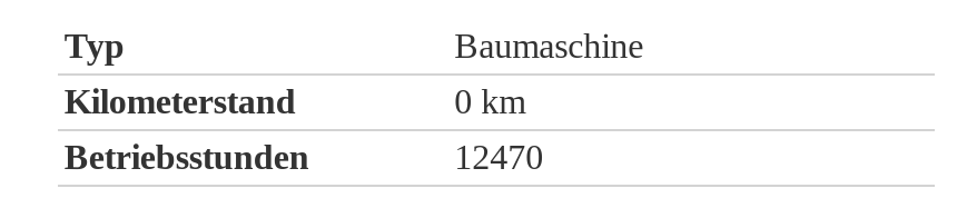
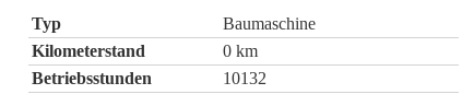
[454,137,543,175] 12470 -> [223,69,267,88] 10132

